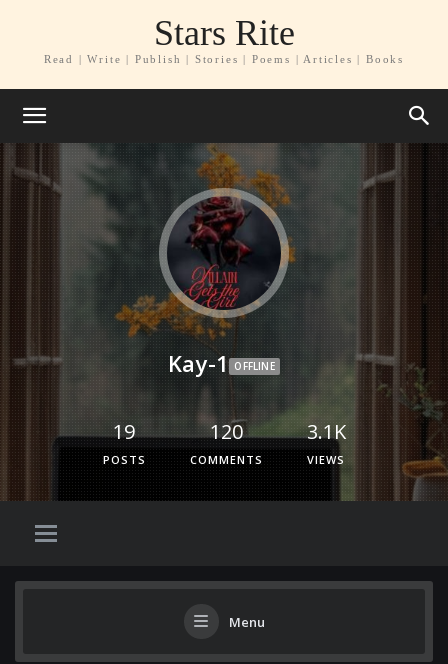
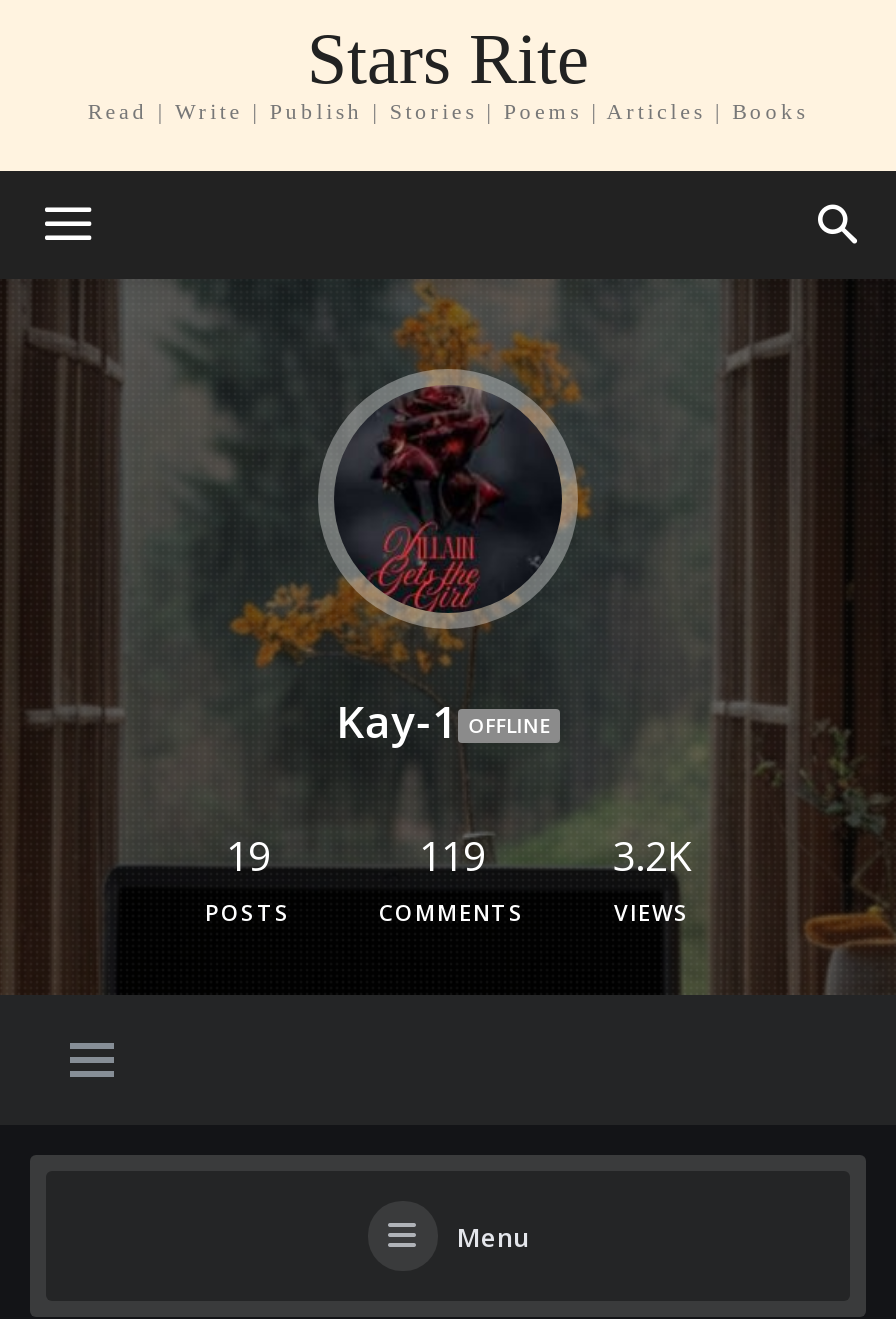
[209,418,242,445] 120 -> [419,829,485,883] 119
[306,418,345,445] 3.1K -> [613,829,691,883] 3.2K

